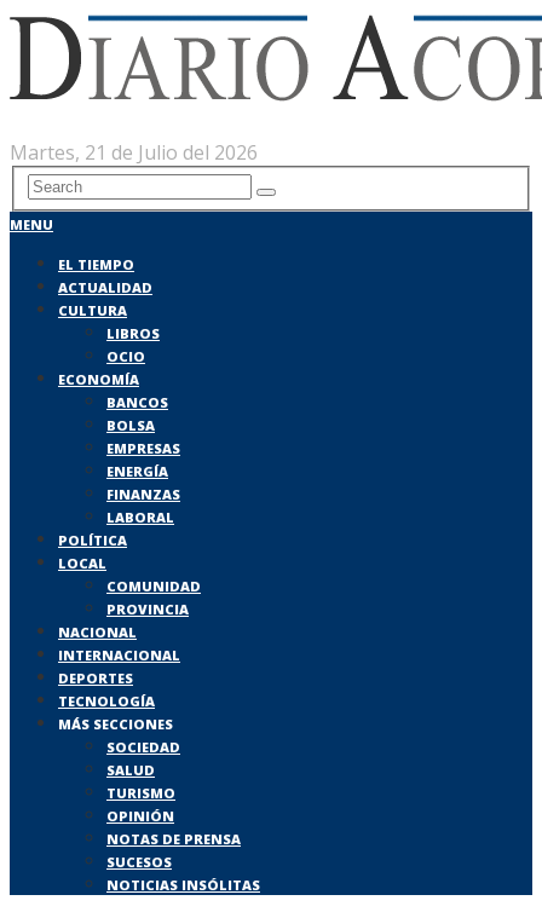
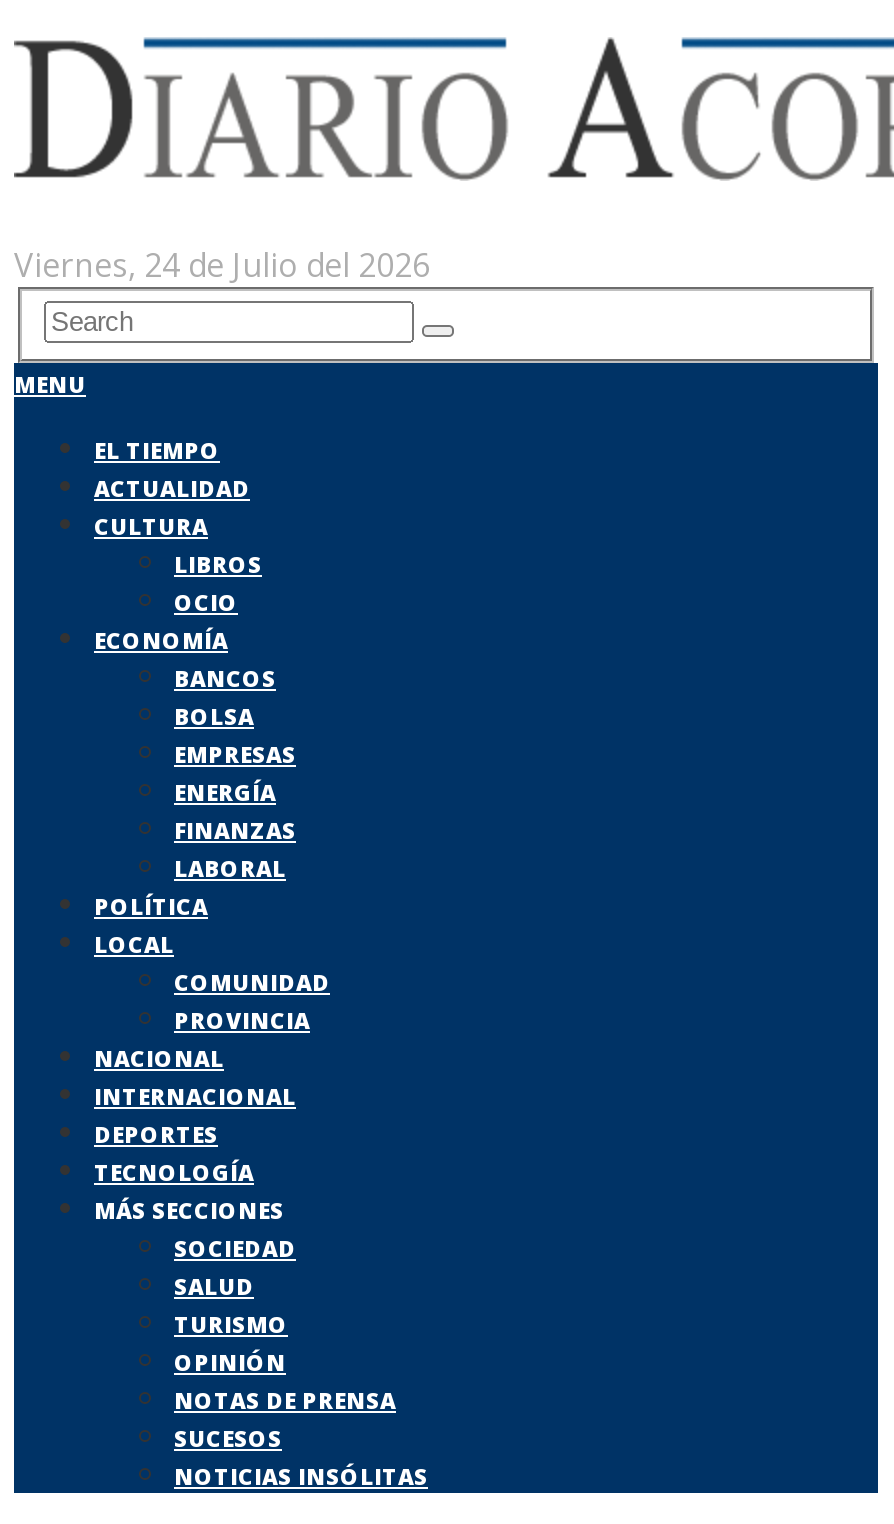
[10,139,258,165] Martes, 21 de Julio del 2026 -> [14,243,430,287] Viernes, 24 de Julio del 2026

